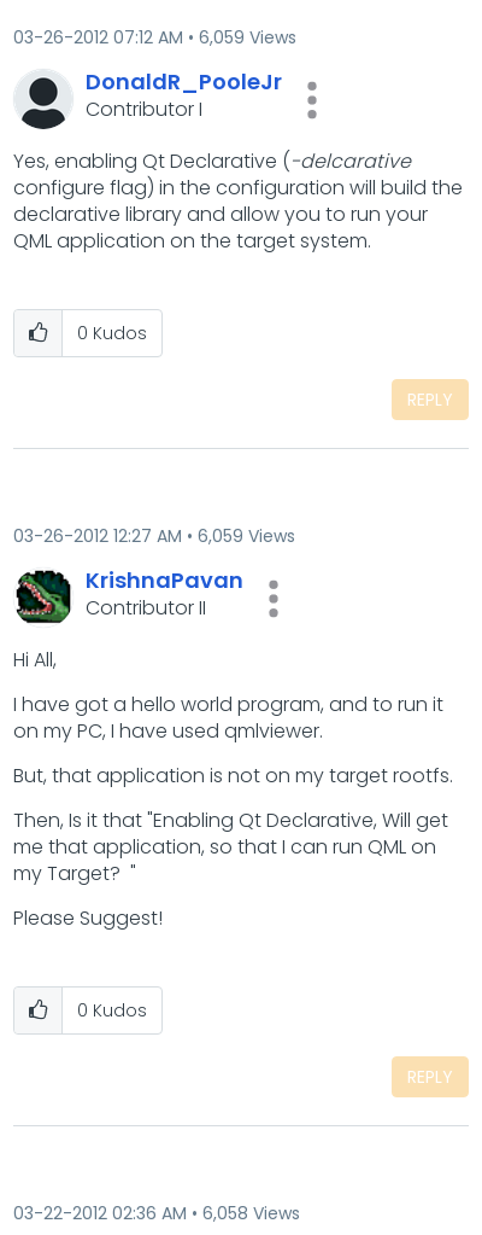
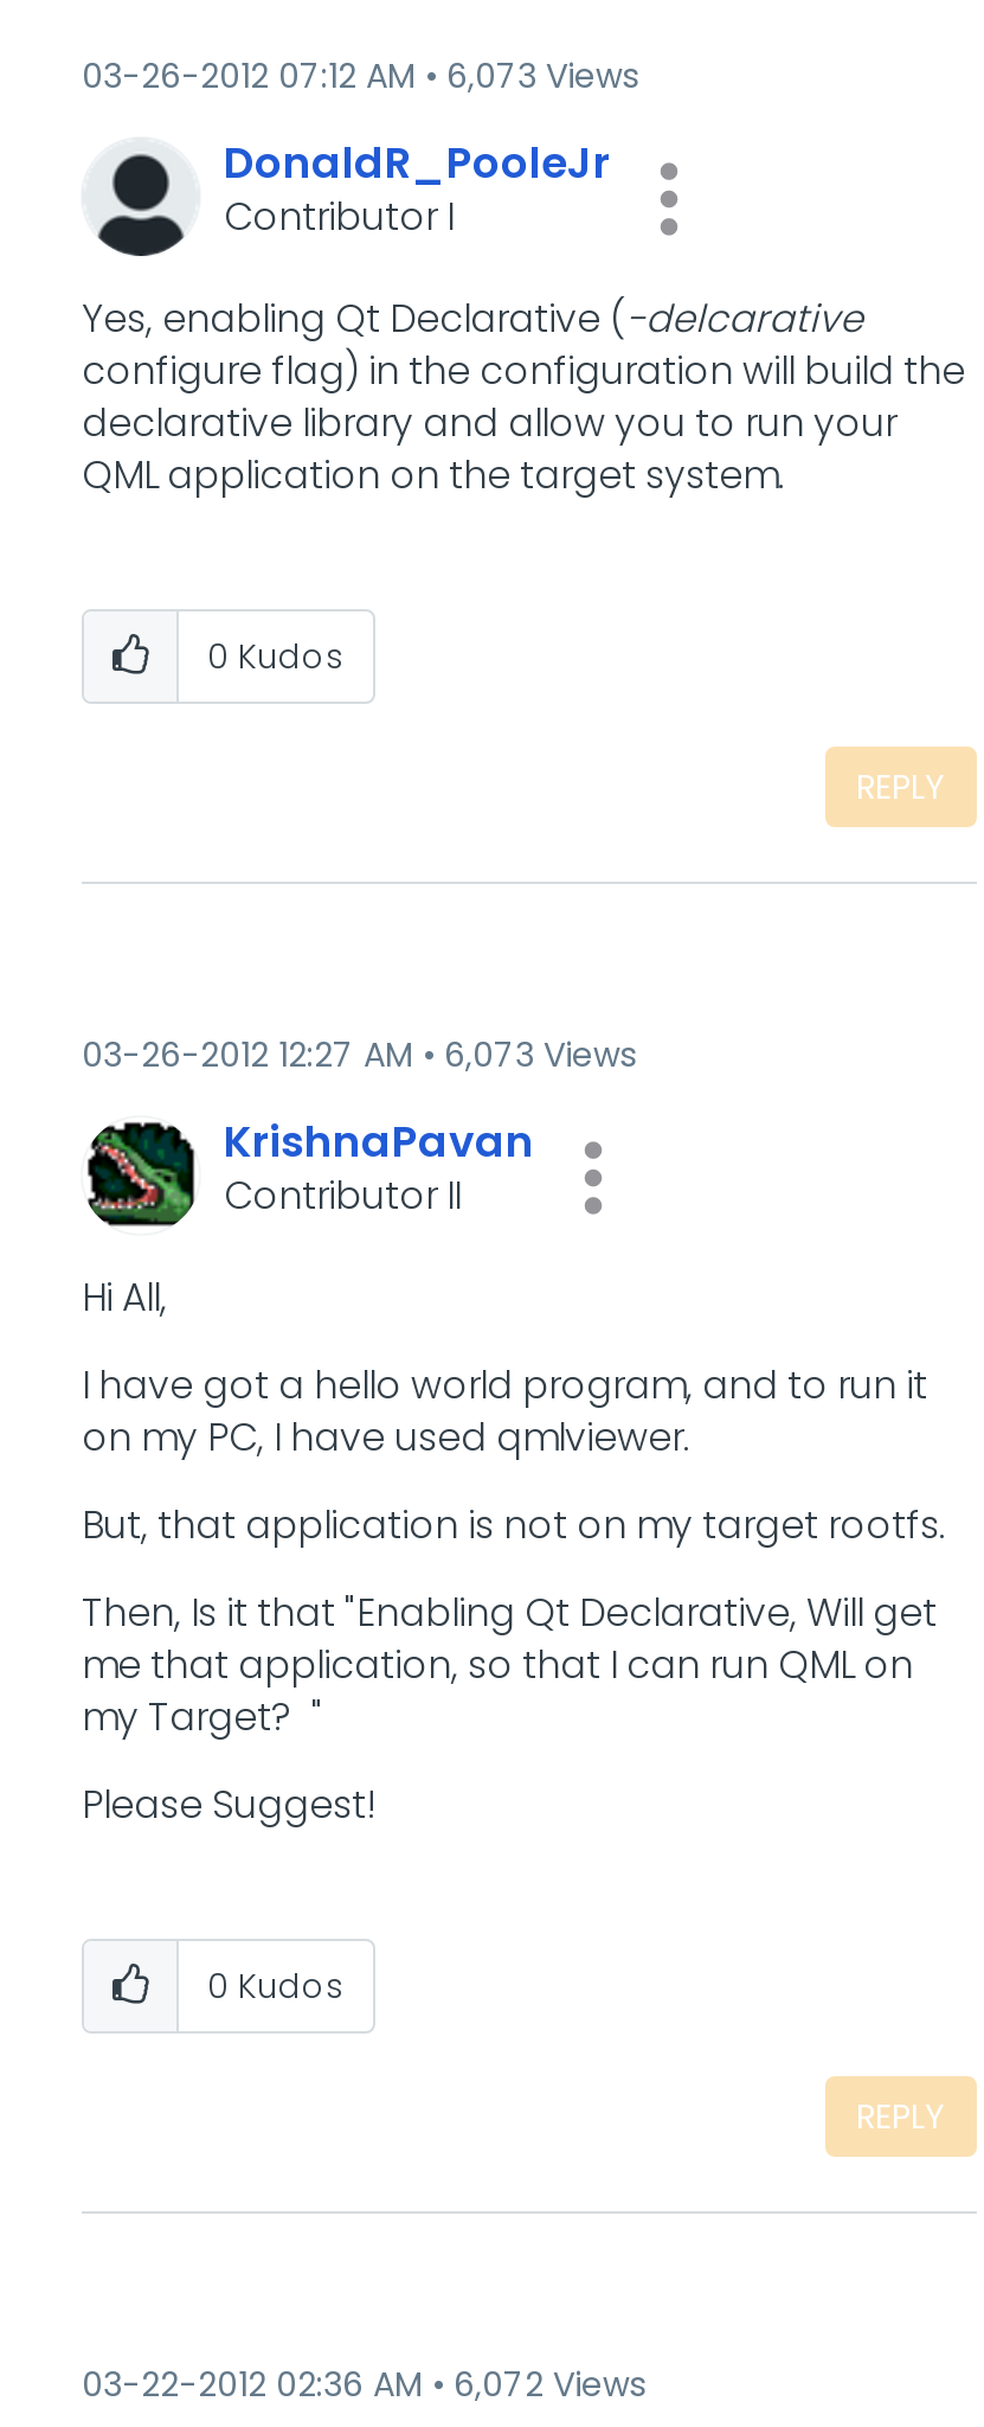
[13,25,296,49] 03-26-2012 07:12 AM 6,059 Views -> [82,52,638,100] 03-26-2012 07:12 AM 6,073 Views
[13,524,295,548] 03-26-2012 12:27 AM 6,059 Views -> [82,1031,636,1078] 03-26-2012 12:27 AM 6,073 Views
[13,1201,300,1225] 03-22-2012 02:36 AM 6,058 Views -> [82,2361,645,2408] 03-22-2012 02:36 AM 6,072 Views

